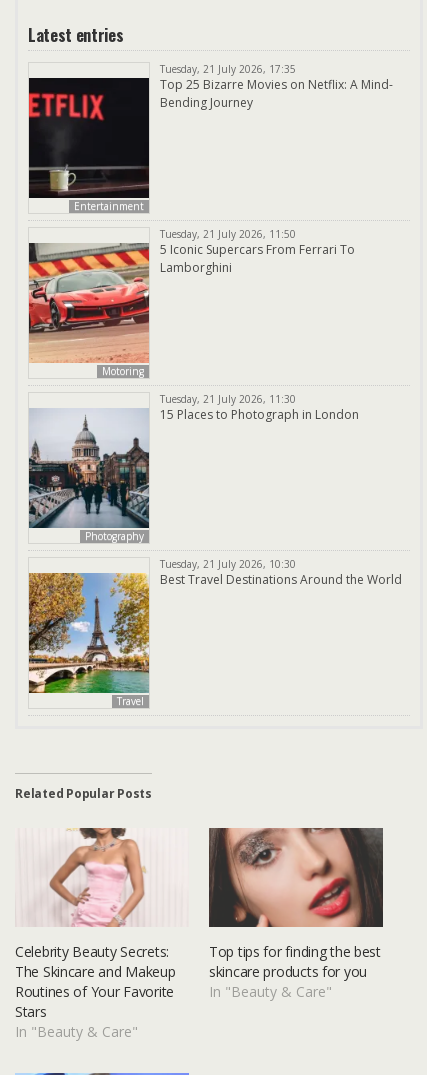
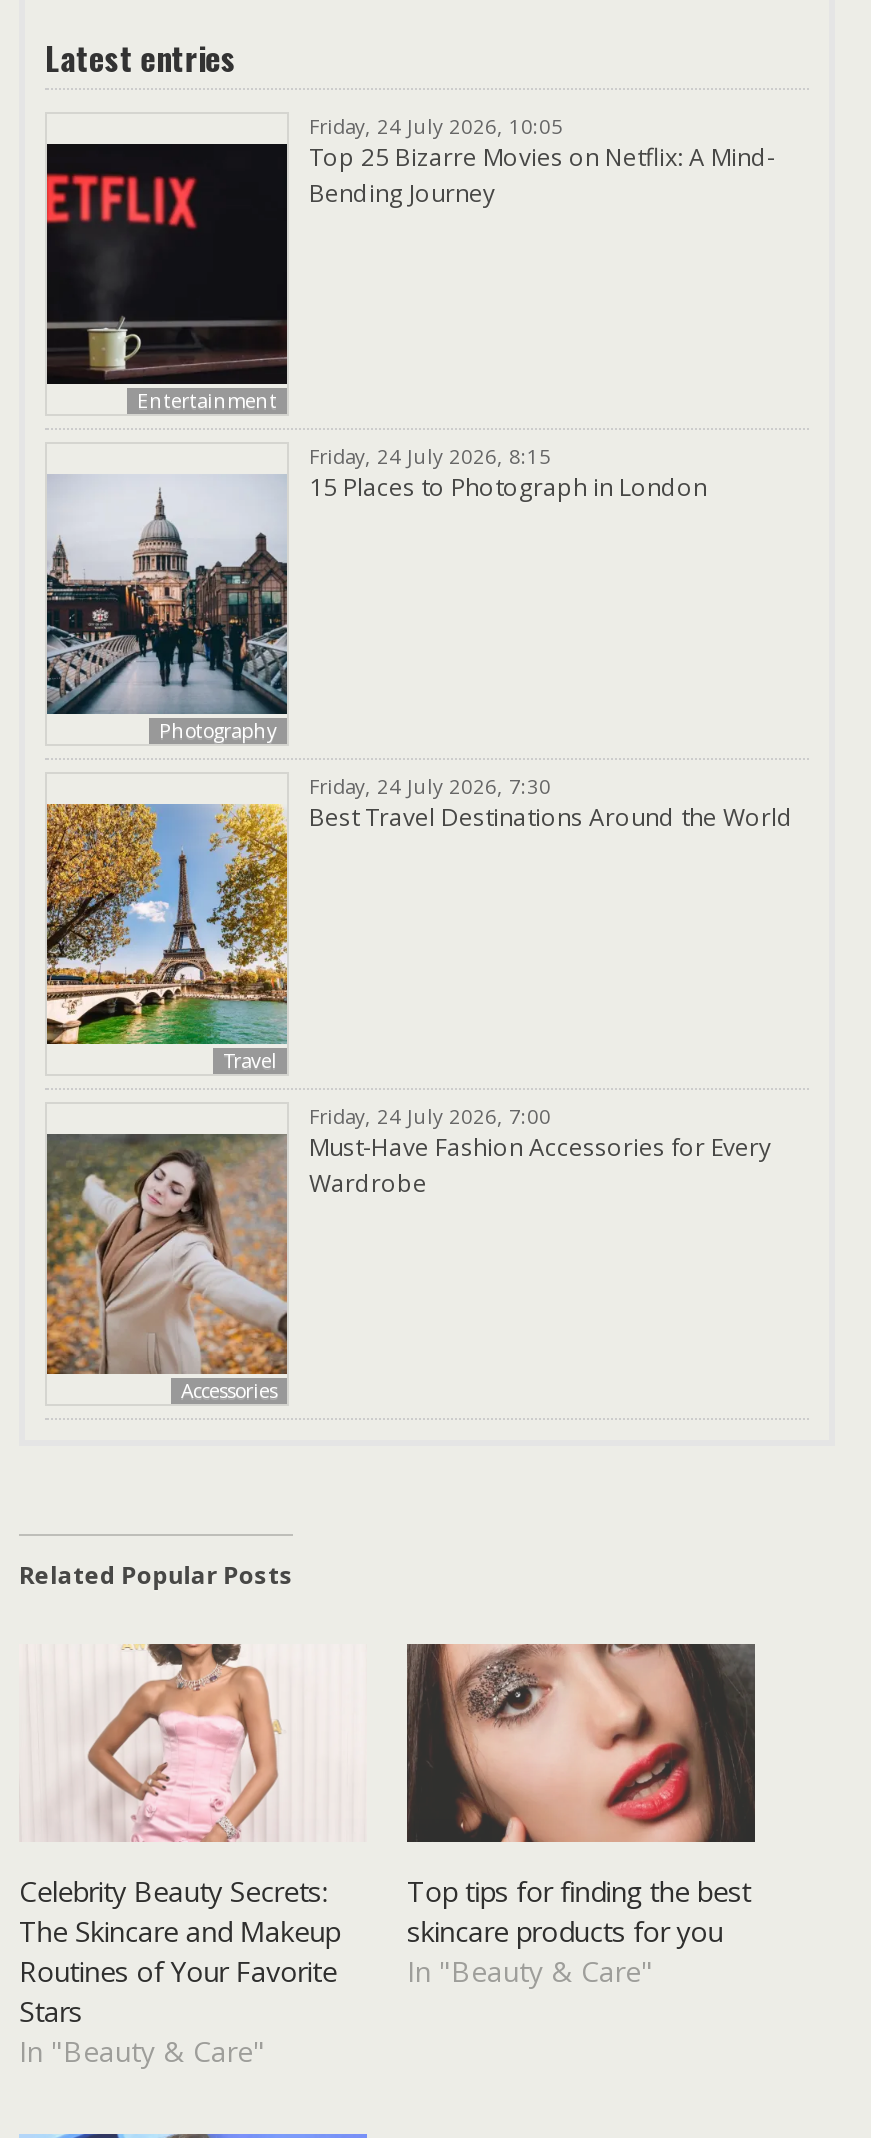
[160,62,296,76] Tuesday, 21 July 2026, 17:35 -> [309,111,563,139] Friday, 24 July 2026, 10:05
[160,227,355,276] Tuesday, 21 July 2026, 11:50 | 5 Iconic Supercars From Ferrari To | Lamborghini -> none
[28,242,150,378] [image] | Motoring -> none
[160,392,296,406] Tuesday, 21 July 2026, 11:30 -> [309,441,551,469] Friday, 24 July 2026, 8:15
moved [27,406,359,543] -> [43,469,707,743]: [image] | Photography | 15 Places to Photograph in London
[160,557,296,571] Tuesday, 21 July 2026, 10:30 -> [309,771,551,799] Friday, 24 July 2026, 7:30
moved [27,571,402,708] -> [43,799,793,1073]: [image] | Travel | Best Travel Destinations Around the World
none -> [45,1132,289,1403] [image] | Accessories
none -> [309,1101,771,1199] Friday, 24 July 2026, 7:00 | Must-Have Fashion Accessories for Every | Wardrobe

